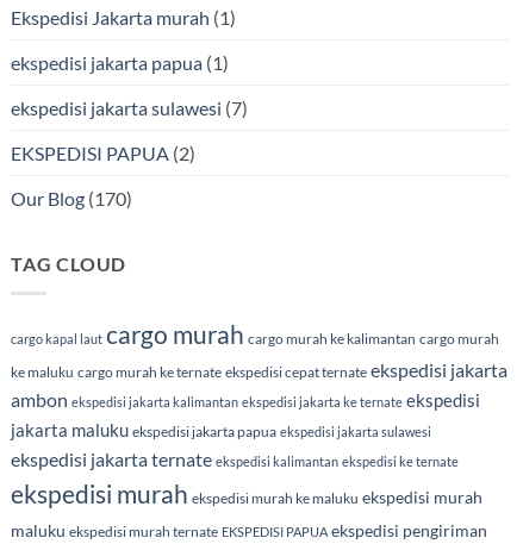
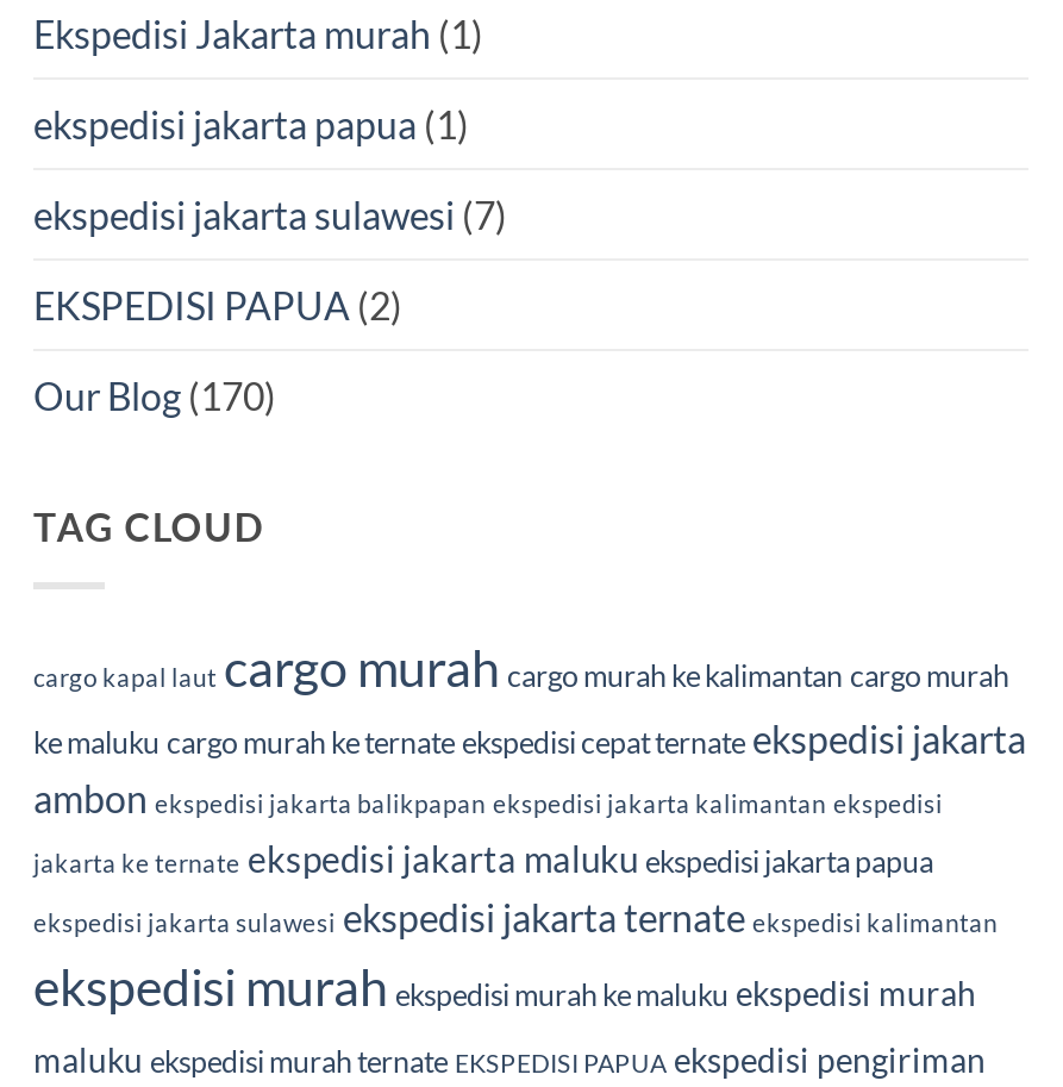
[11,388,480,470] ambon ekspedisi jakarta kalimantan ekspedisi jakarta ke ternate ekspedisi | jakarta maluku ekspedisi jakarta papua ekspedisi jakarta sulawesi | ekspedisi jakarta ternate ekspedisi kalimantan ekspedisi ke ternate -> [33,774,998,938] ambon ekspedisi jakarta balikpapan ekspedisi jakarta kalimantan ekspedisi | jakarta ke ternate ekspedisi jakarta maluku ekspedisi jakarta papua | ekspedisi jakarta sulawesi ekspedisi jakarta ternate ekspedisi kalimantan

